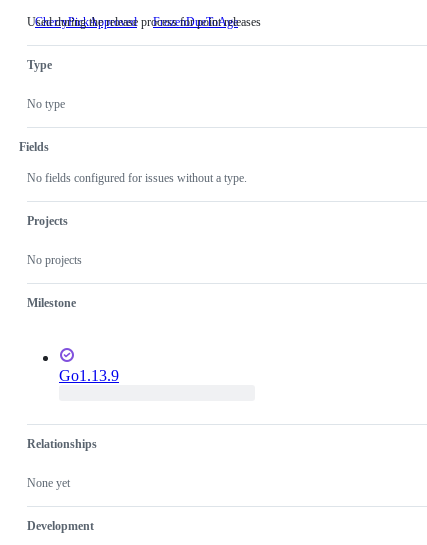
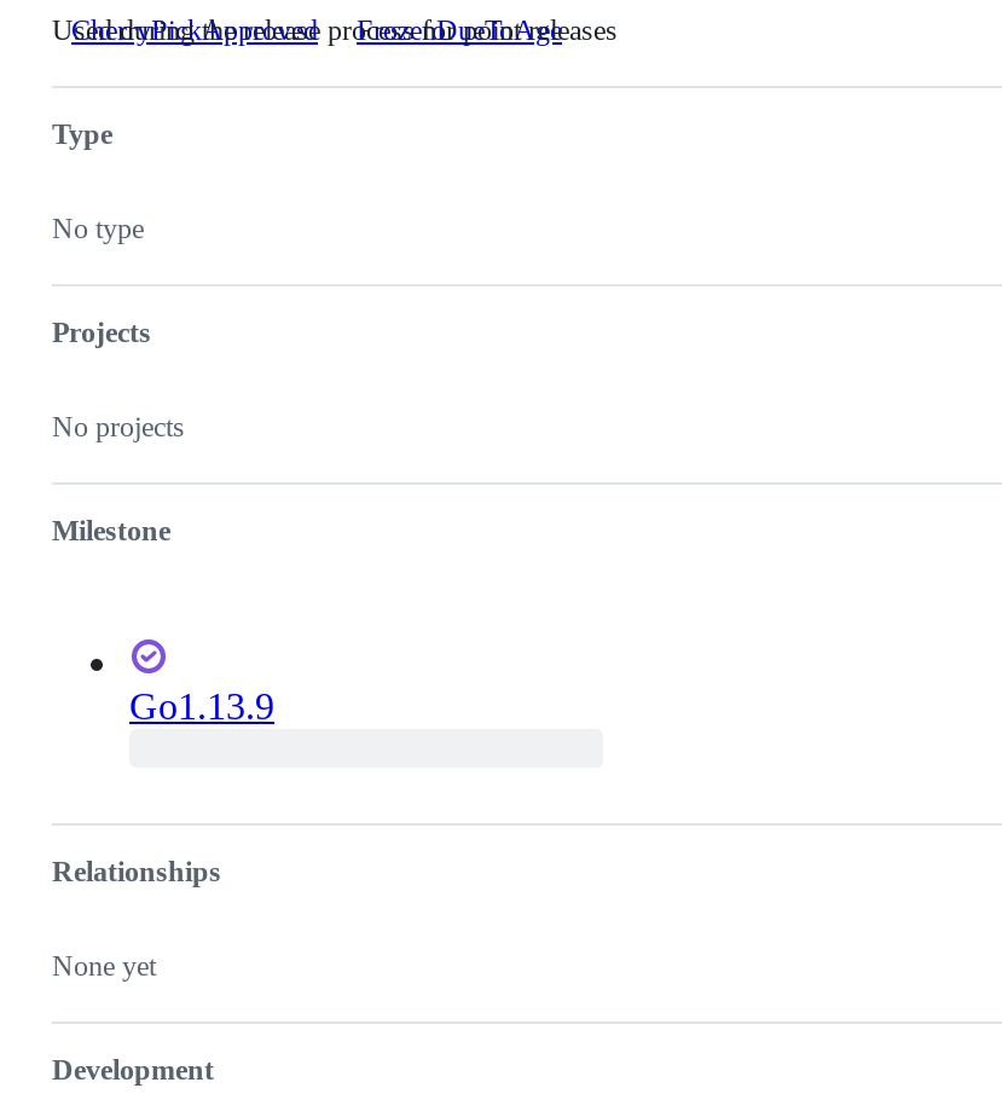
[19,140,247,185] Fields | No fields configured for issues without a type. -> none

